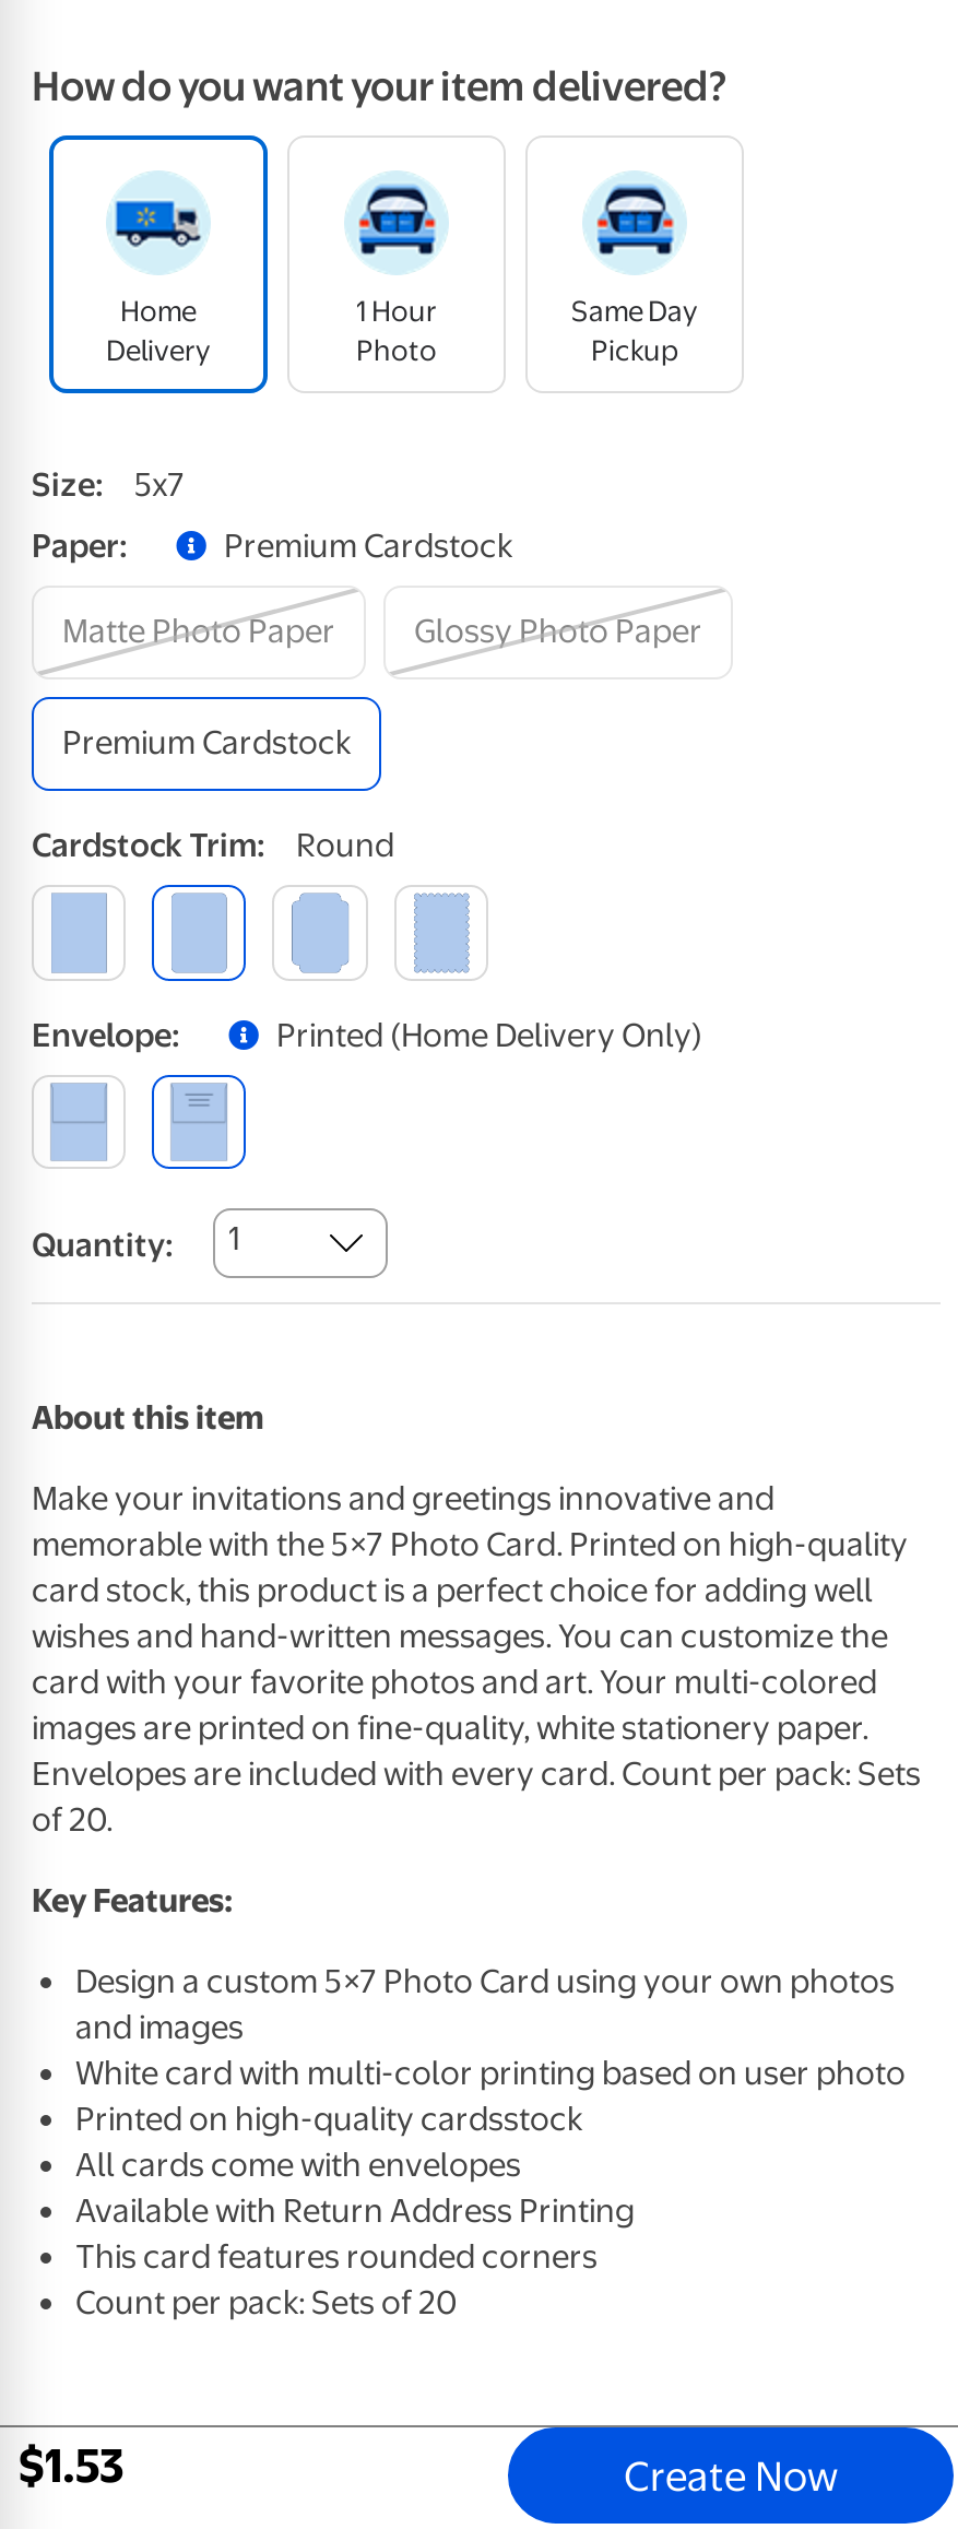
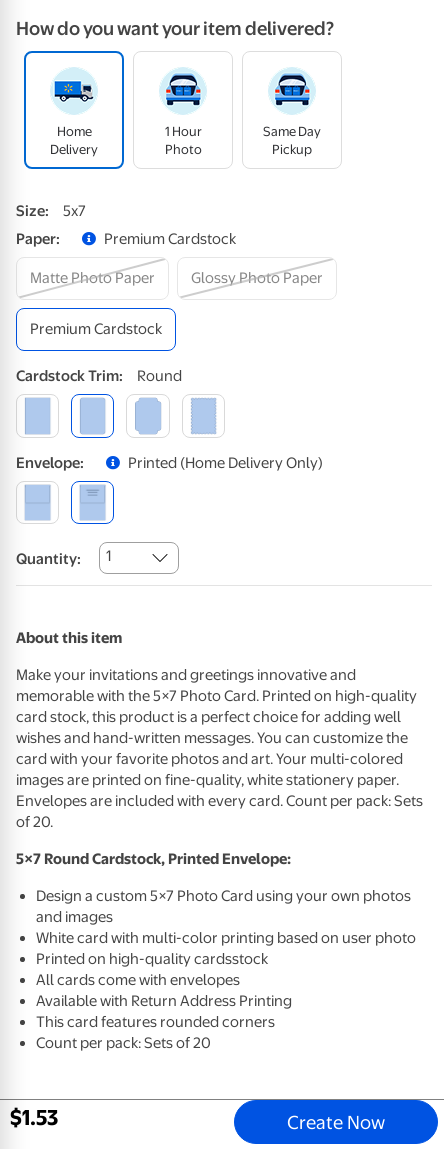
[32,1881,233,1920] Key Features: -> [16,850,291,868] 5×7 Round Cardstock, Printed Envelope:

